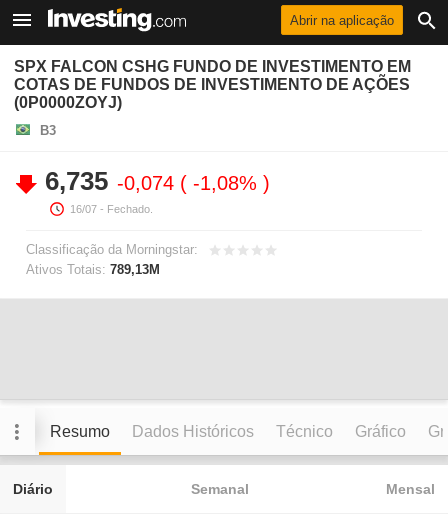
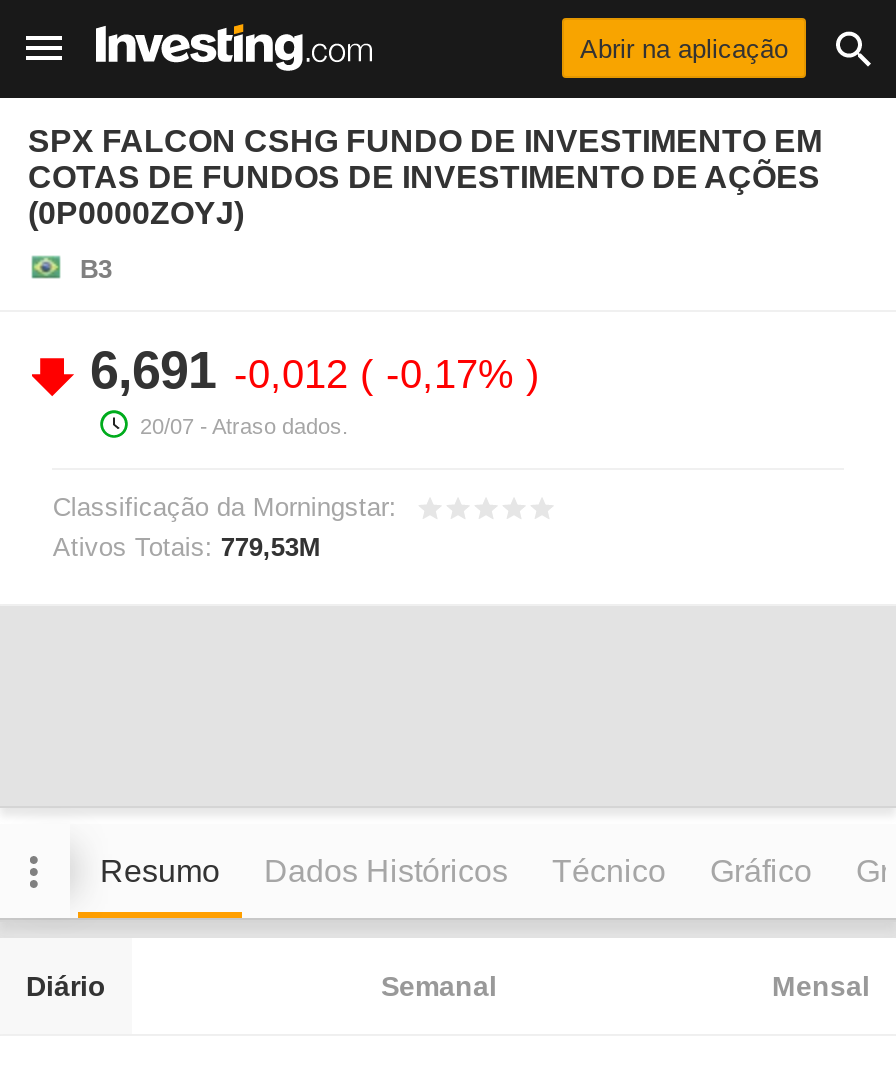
[45,166,263,215] 6,735 -0,074 -1,08% | 16/07 - Fechado. -> [90,340,526,438] 6,691 -0,012 -0,17% | 20/07 - Atraso dados.
[26,262,160,277] Ativos Totais: 789,13M -> [53,532,321,562] Ativos Totais: 779,53M

